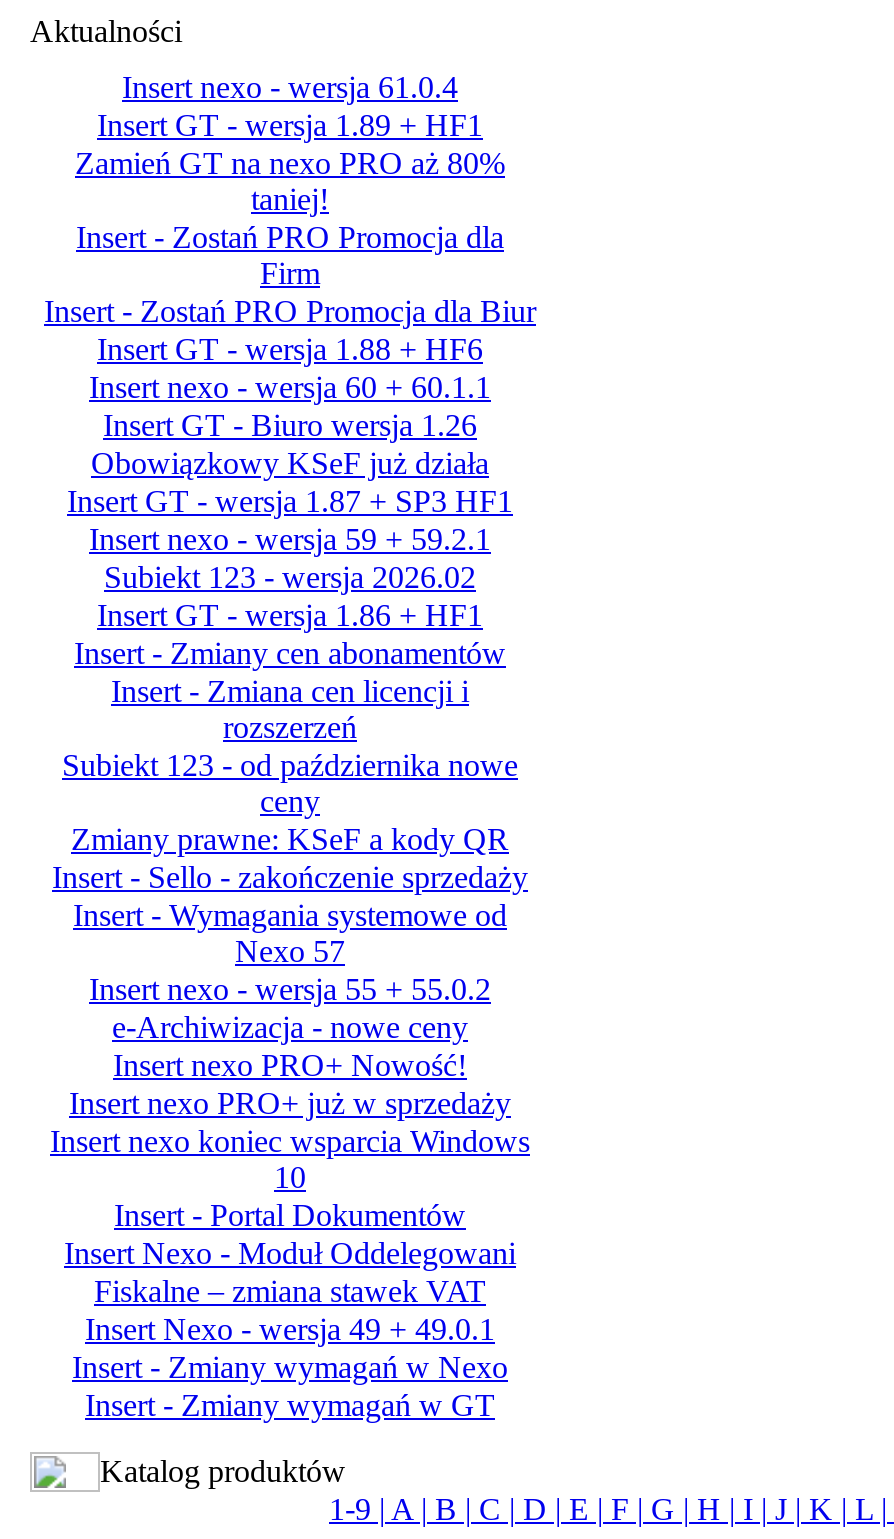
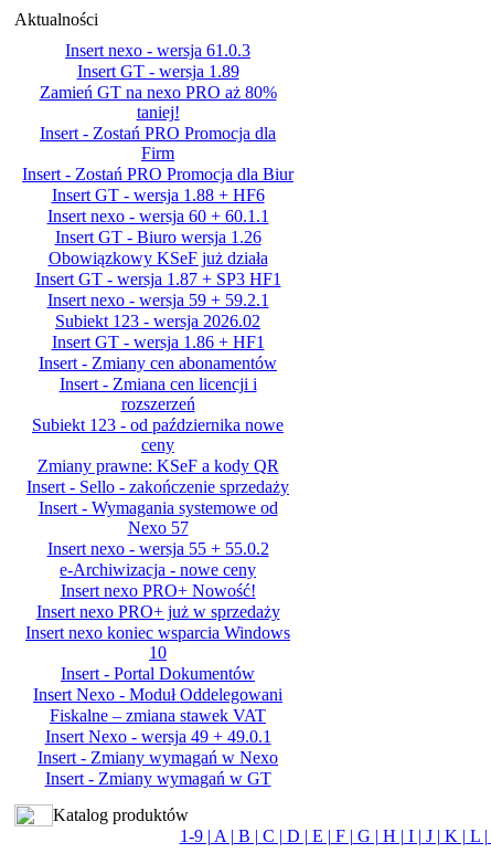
[97,70,483,142] Insert nexo - wersja 61.0.4 | Insert GT - wersja 1.89 + HF1 -> [65,41,250,81] Insert nexo - wersja 61.0.3 | Insert GT - wersja 1.89

